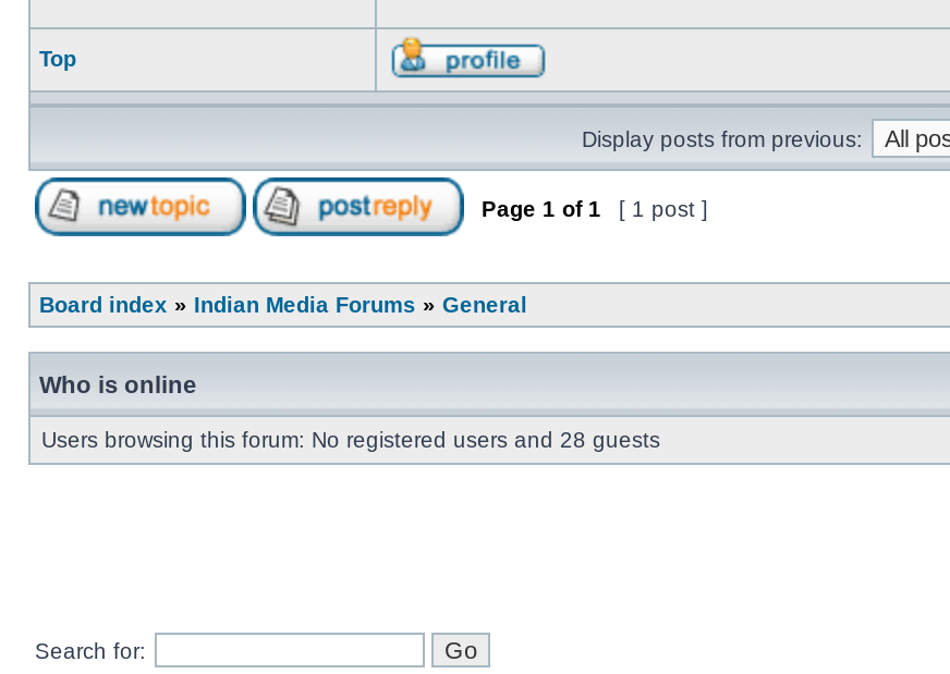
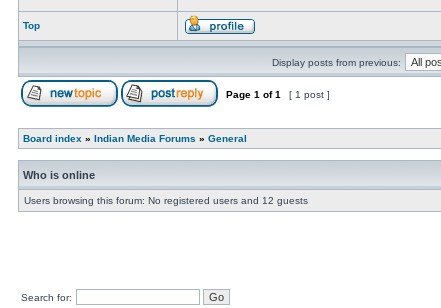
[41,428,660,452] Users browsing this forum: No registered users and 28 guests -> [24,195,308,206] Users browsing this forum: No registered users and 12 guests

